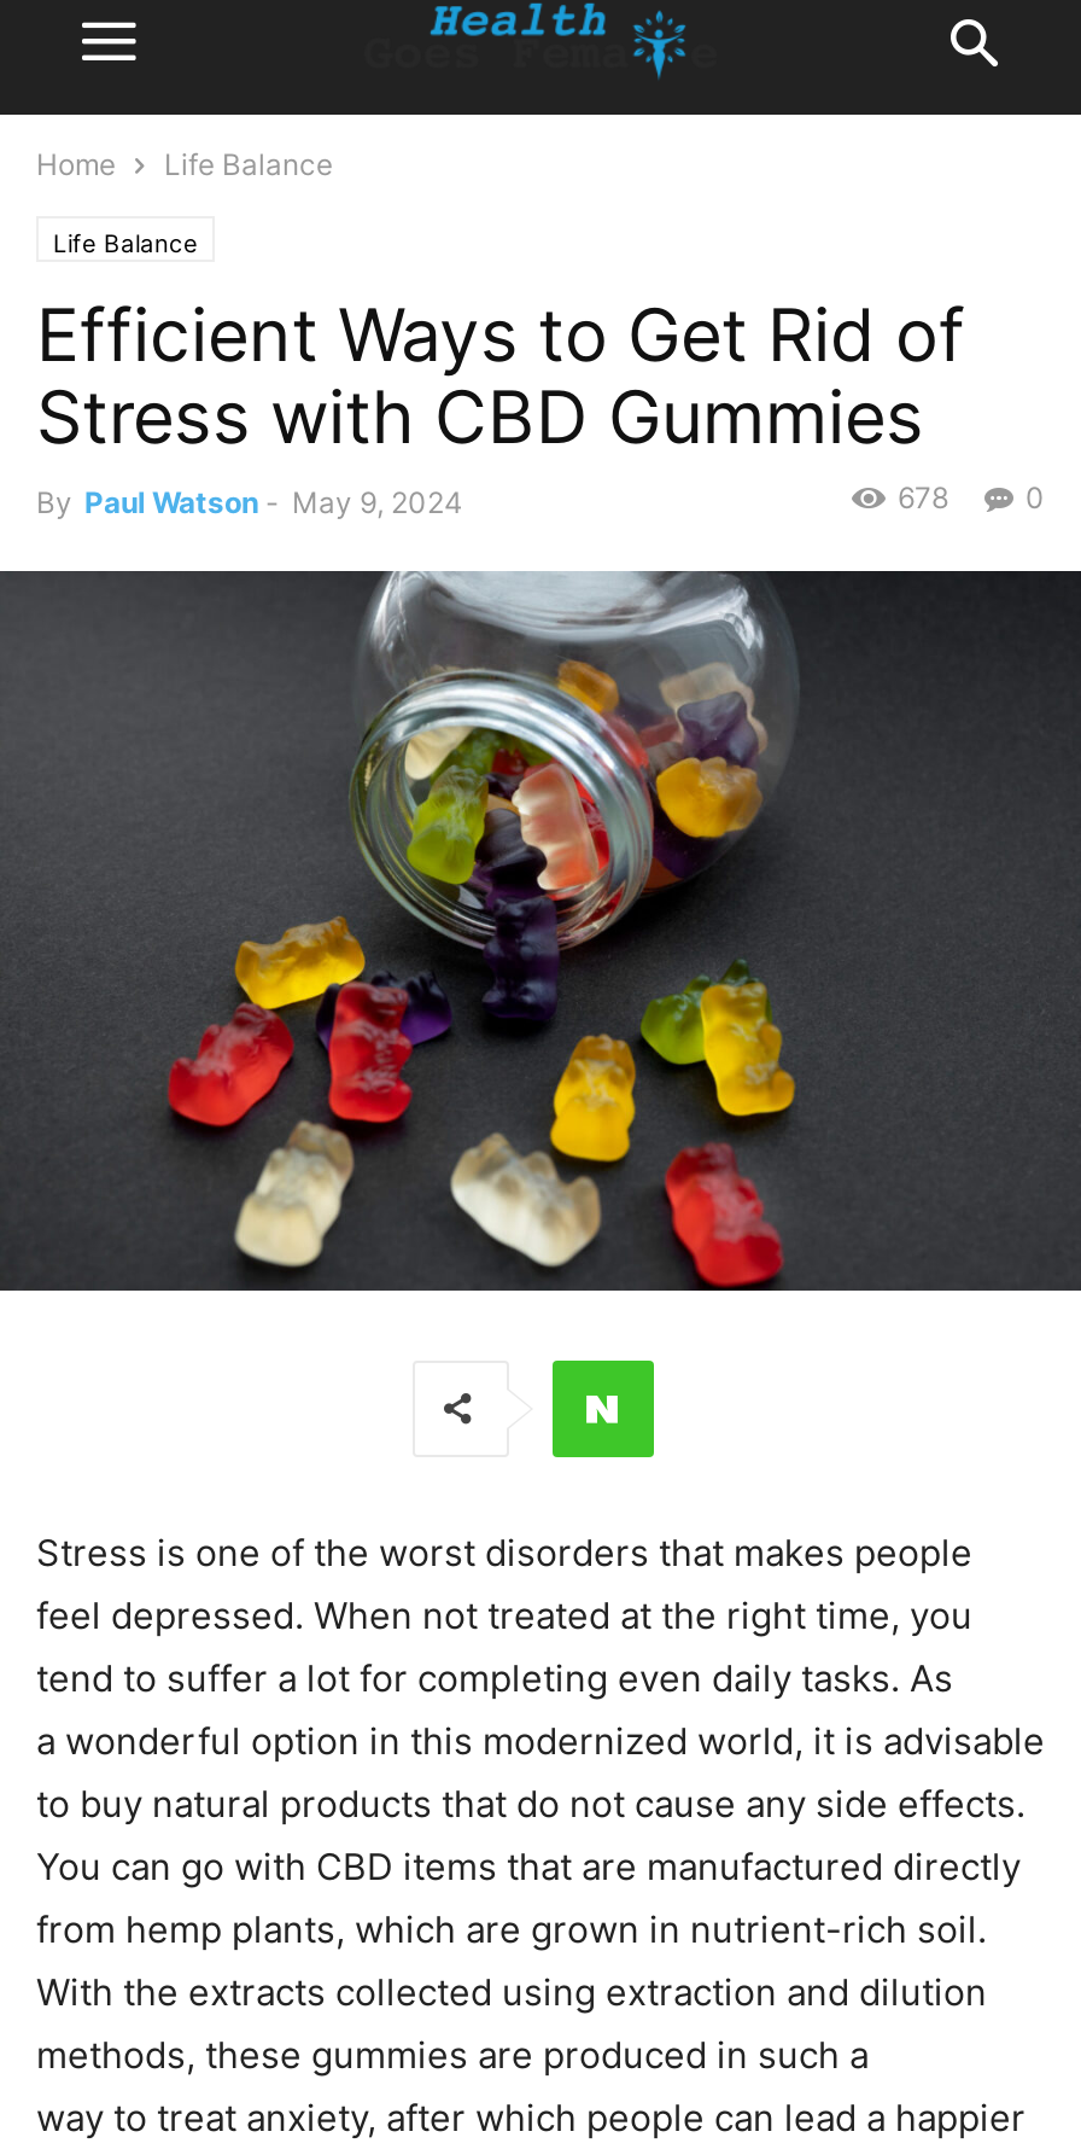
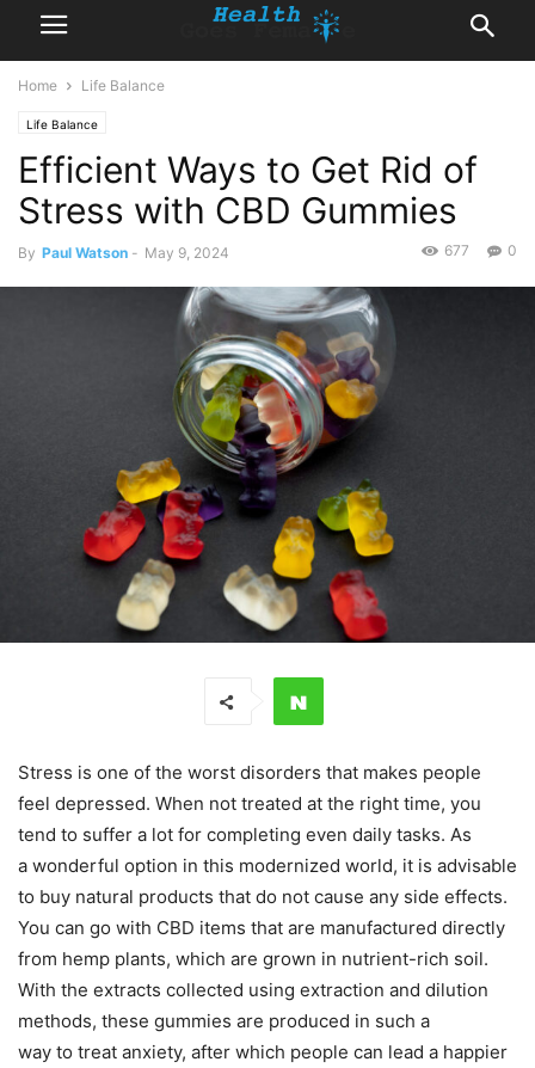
[898,479,948,516] 678 -> [444,241,469,259] 677

